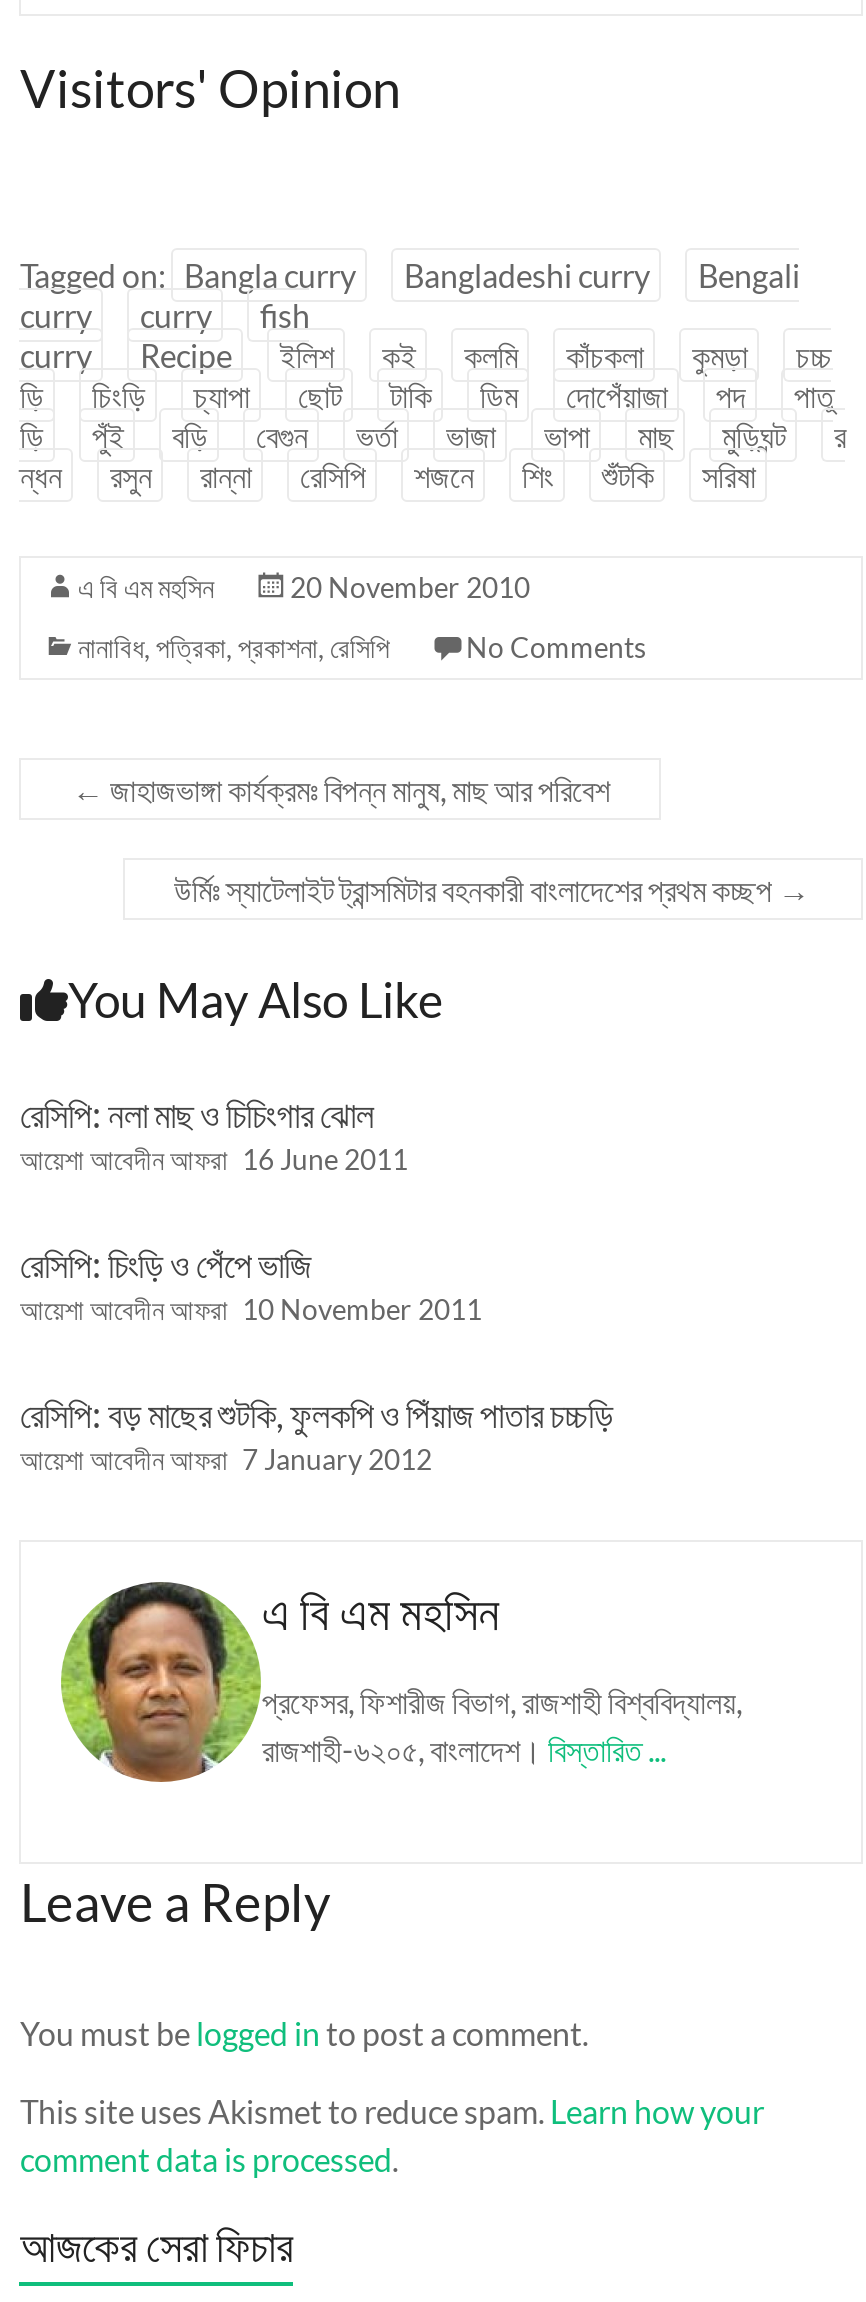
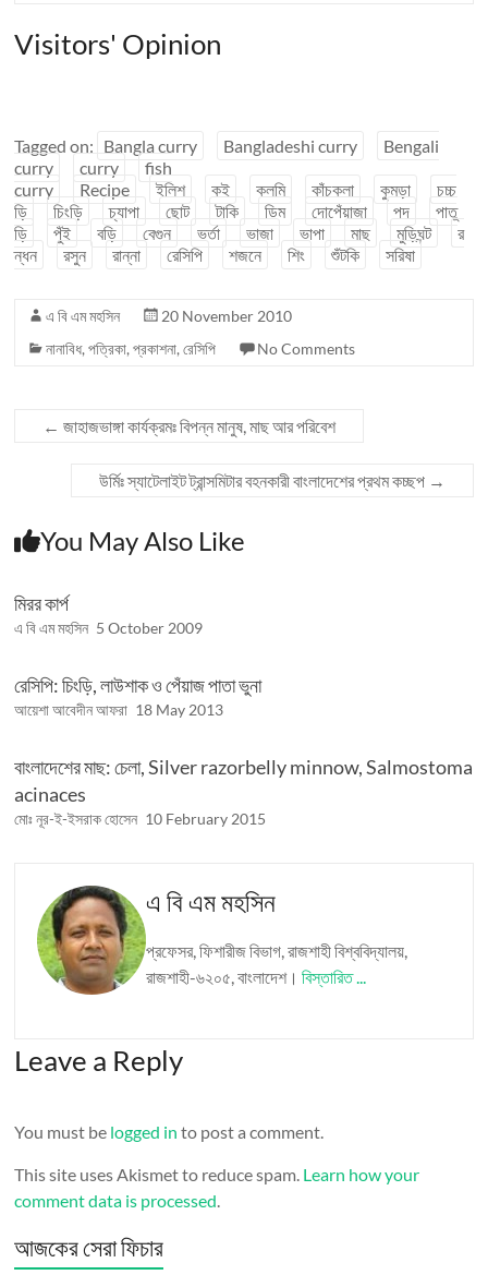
[20,1092,408,1176] রেসিপি: নলা মাছ ও চিচিংগার ঝোল | আয়েশা আবেদীন আফরা 16 June 2011 -> [15,591,203,637] মিরর কার্প | এ বি এম মহসিন 5 October 2009
[20,1242,482,1326] রেসিপি: চিংড়ি ও পেঁপে ভাজি | আয়েশা আবেদীন আফরা 10 November 2011 -> [15,673,262,719] রেসিপি: চিংড়ি, লাউশাক ও পেঁয়াজ পাতা ভুনা | আয়েশা আবেদীন আফরা 18 May 2013
[20,1392,614,1476] রেসিপি: বড় মাছের শুটকি, ফুলকপি ও পিঁয়াজ পাতার চচ্চড়ি | আয়েশা আবেদীন আফরা 7 January 2012 -> [15,755,473,828] বাংলাদেশের মাছ: চেলা, Silver razorbelly minnow, Salmostoma | acinaces | মোঃ নূর-ই-ইসরাক হোসেন 10 February 2015

